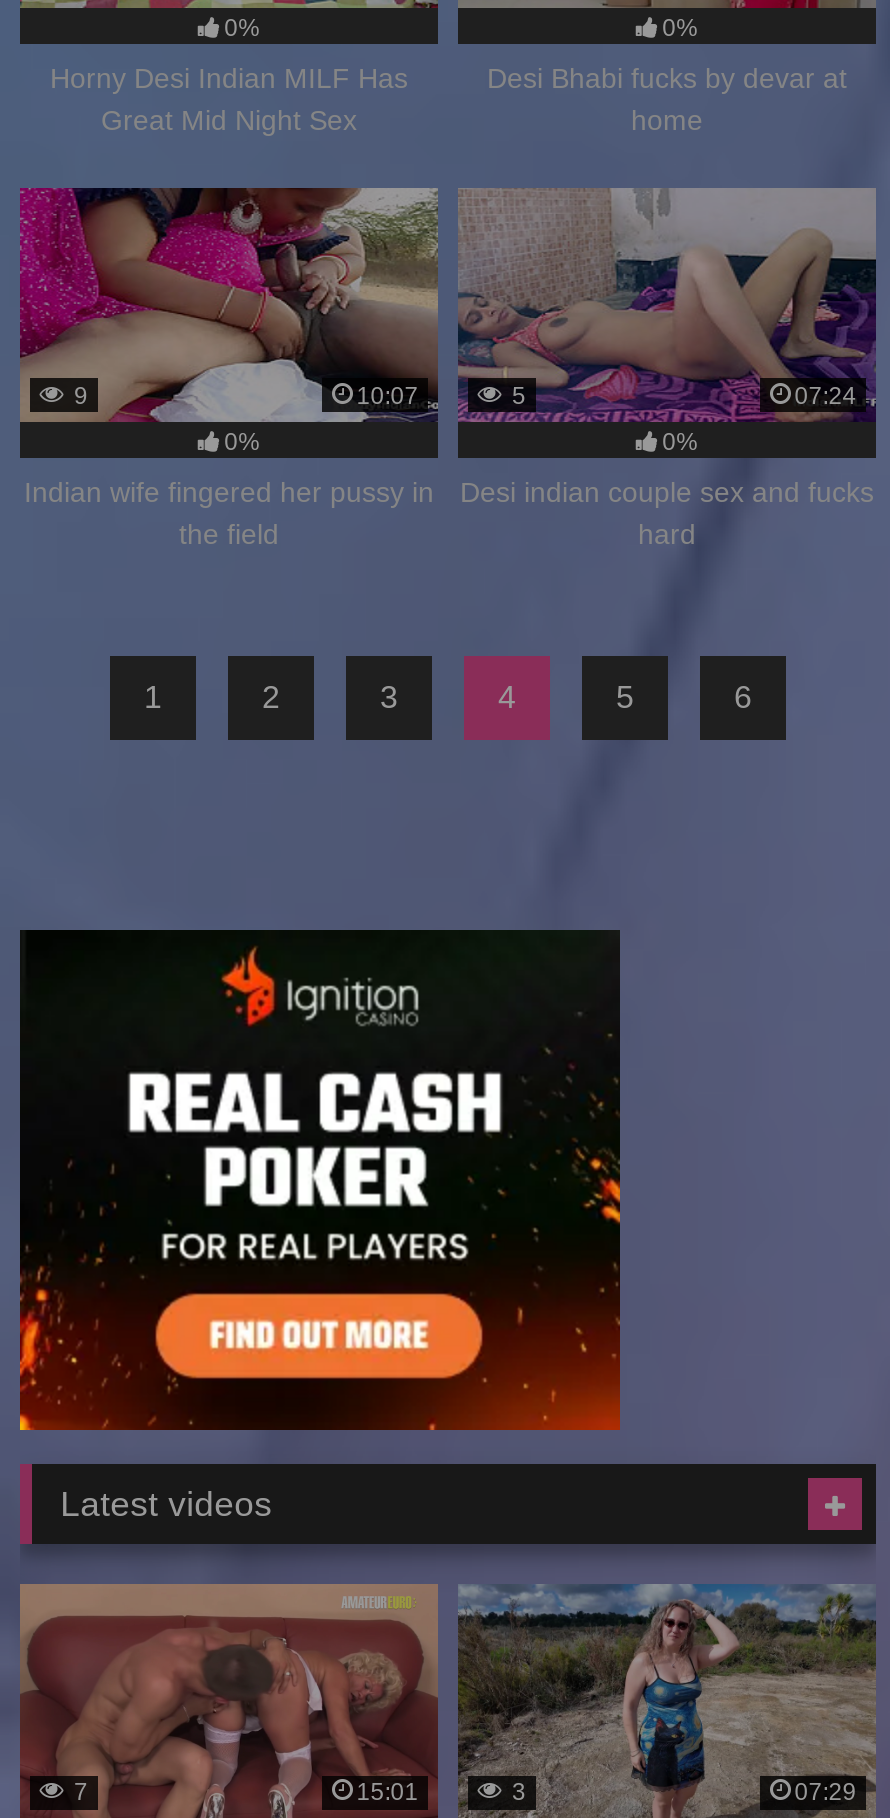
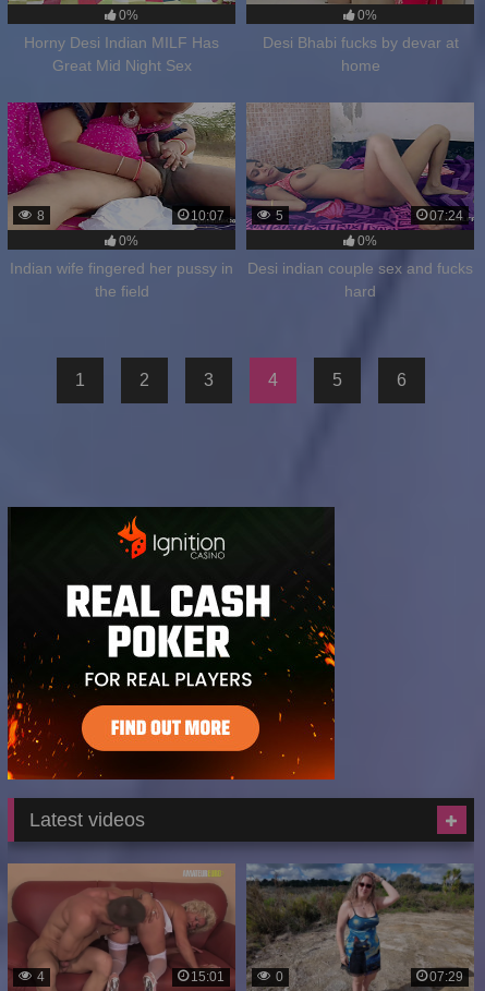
[68,382,88,410] 9 -> [34,208,45,223] 8
[68,1778,88,1806] 7 -> [34,969,45,985] 4
[506,1778,526,1806] 3 -> [272,969,283,985] 0

